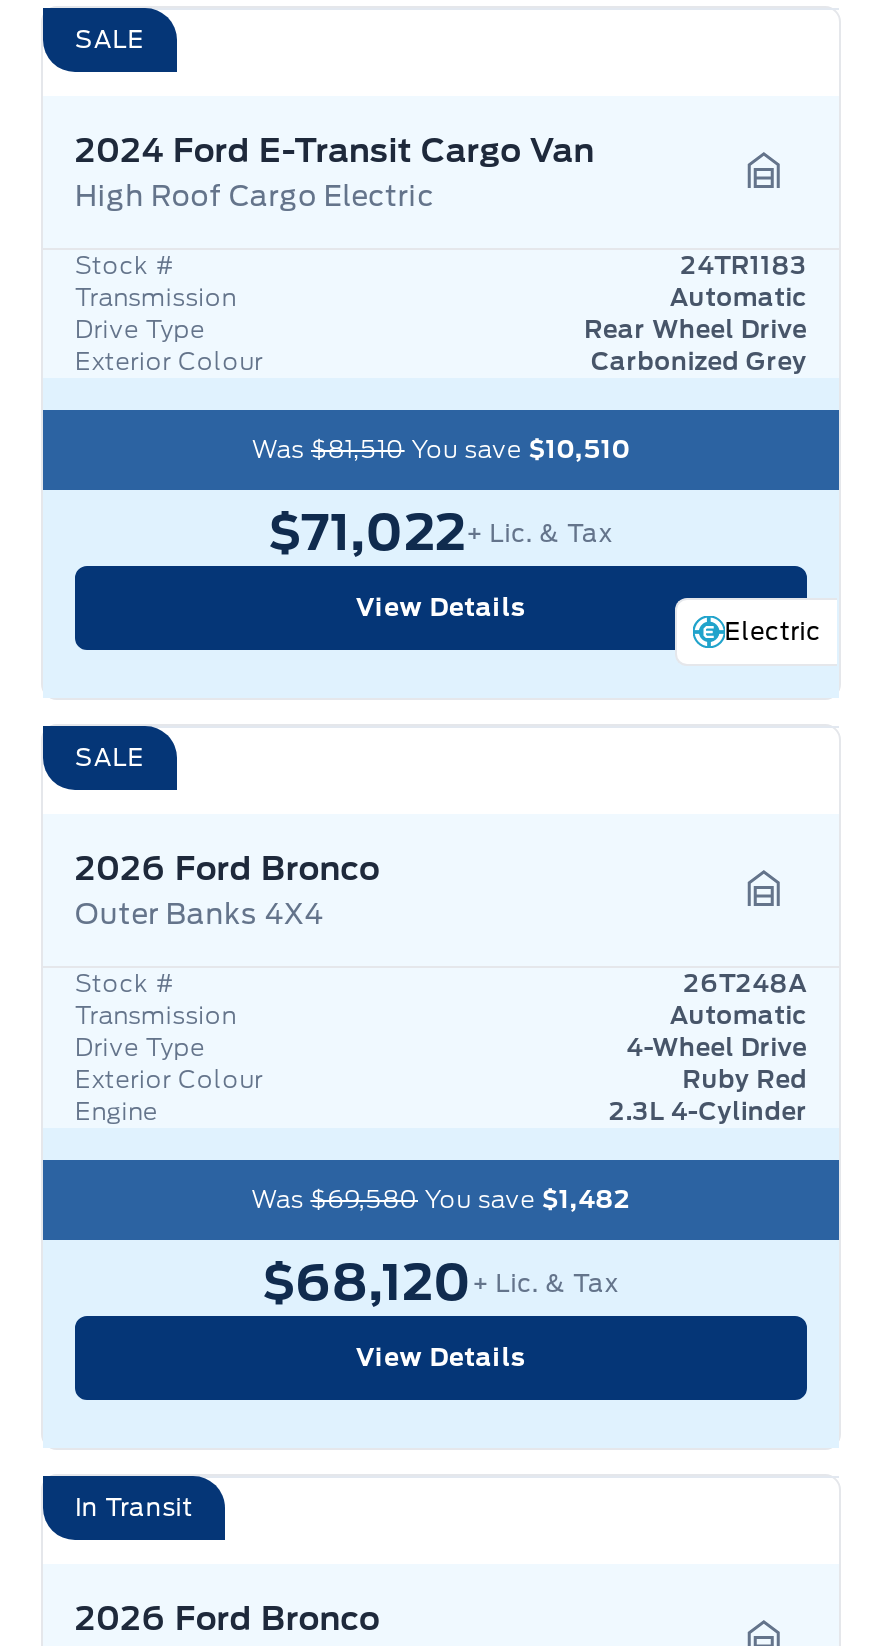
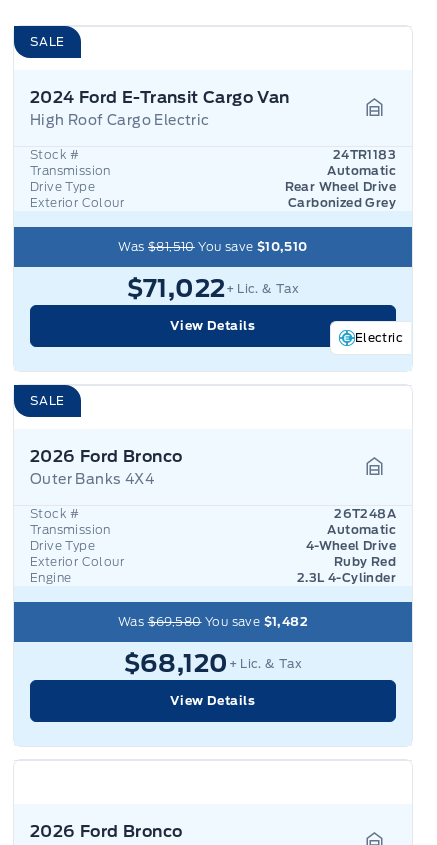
[75,1492,193,1522] In Transit -> none

